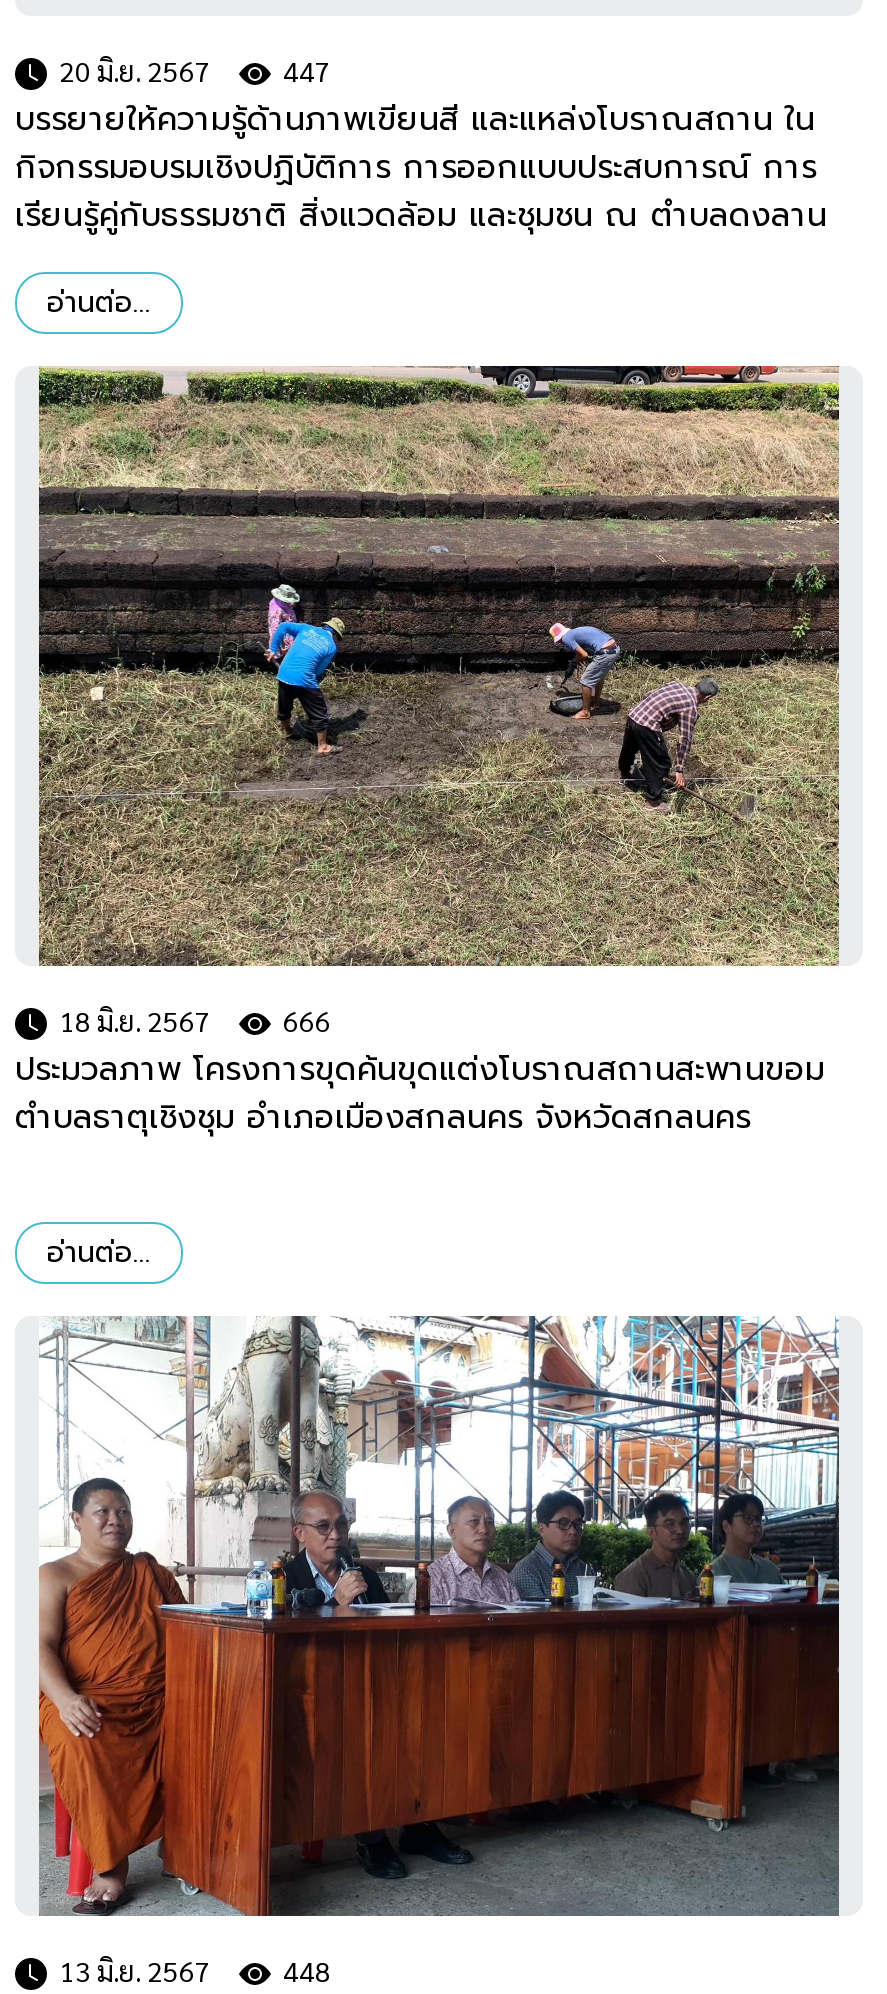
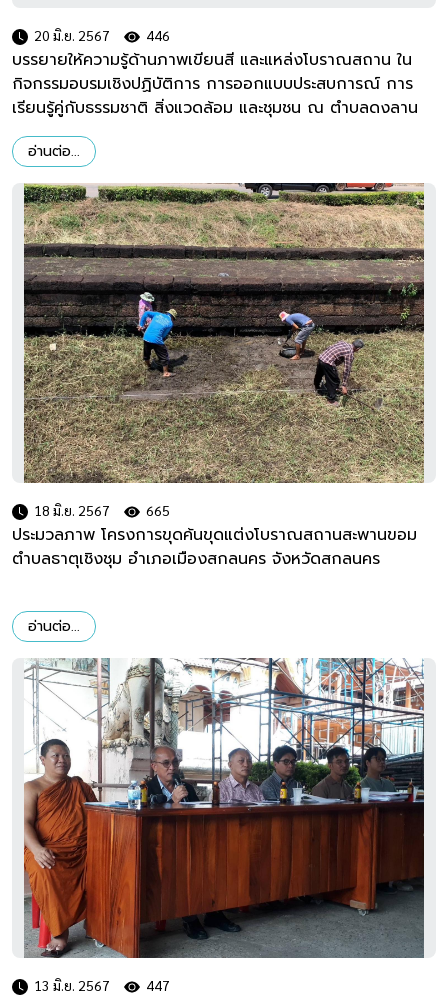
[59,52,331,88] 20 มิ.ย. 2567 447 -> [34,26,170,44] 20 มิ.ย. 2567 446
[59,1002,331,1038] 18 มิ.ย. 2567 666 -> [34,501,170,519] 18 มิ.ย. 2567 665
[59,1952,331,1988] 13 มิ.ย. 2567 448 -> [34,976,170,994] 13 มิ.ย. 2567 447

